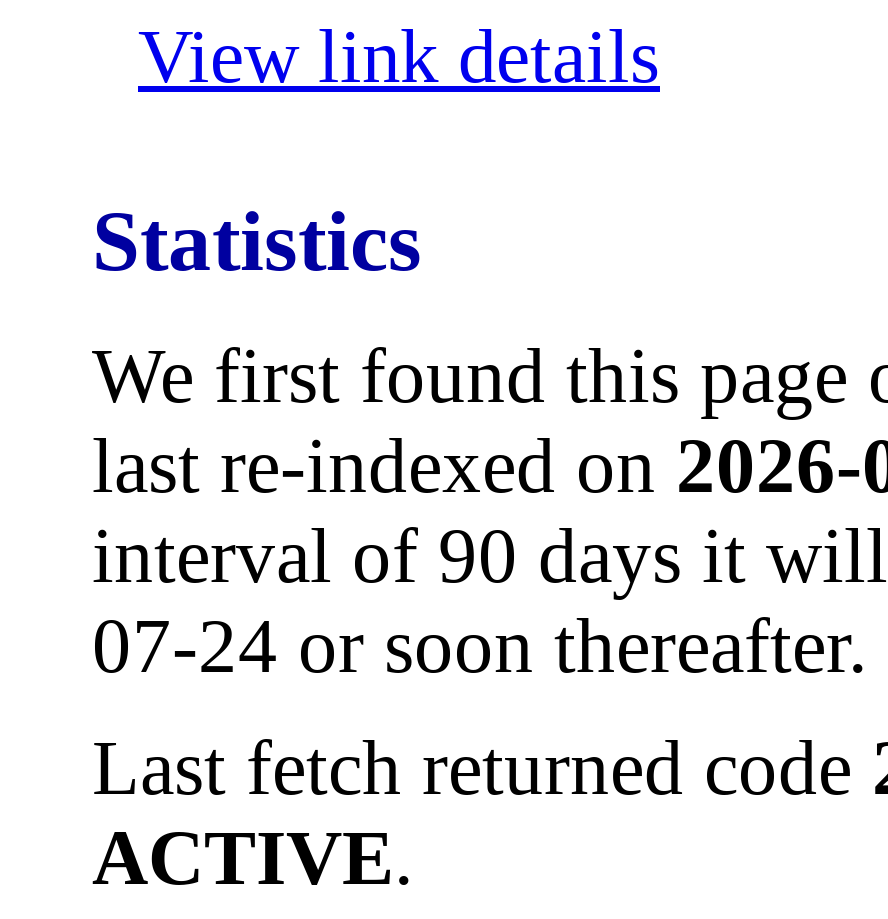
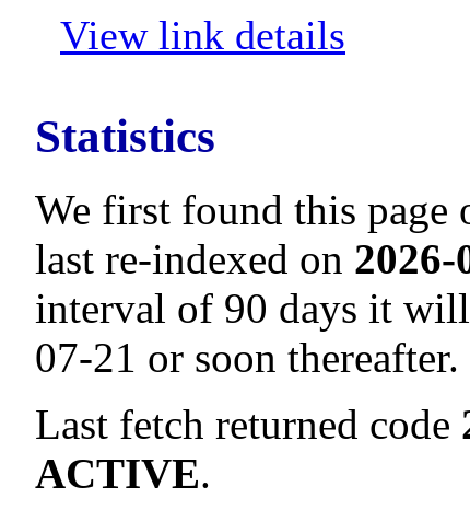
[92,602,868,688] 07-24 or soon thereafter. -> [35,334,459,381] 07-21 or soon thereafter.

